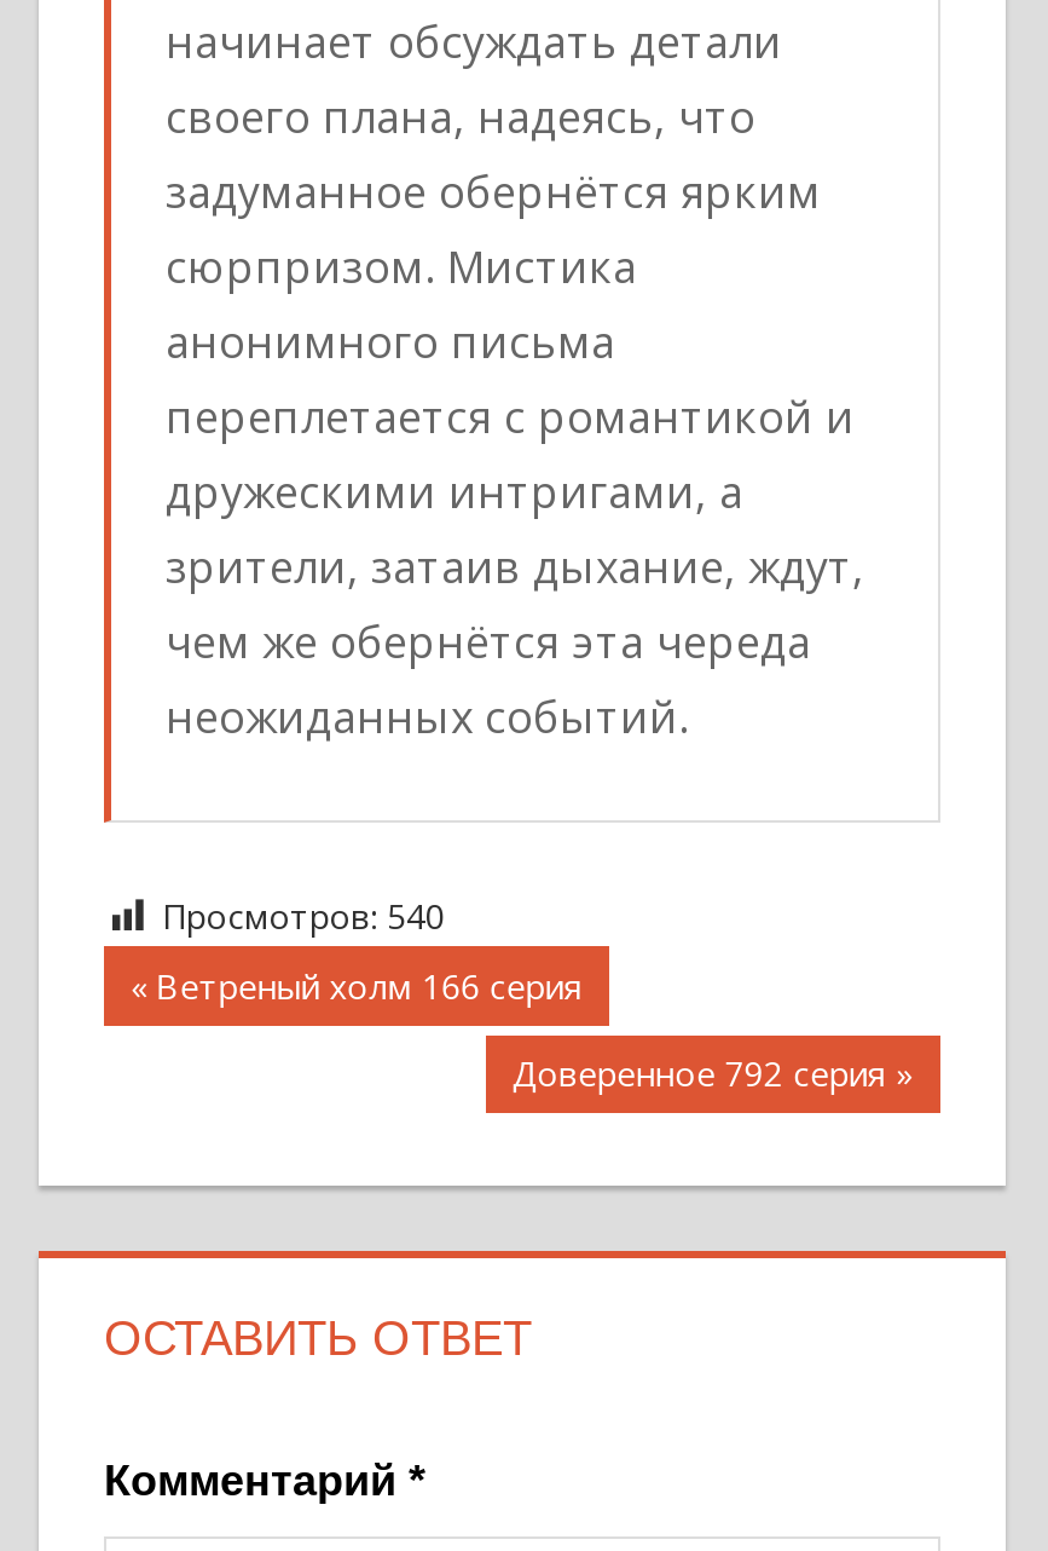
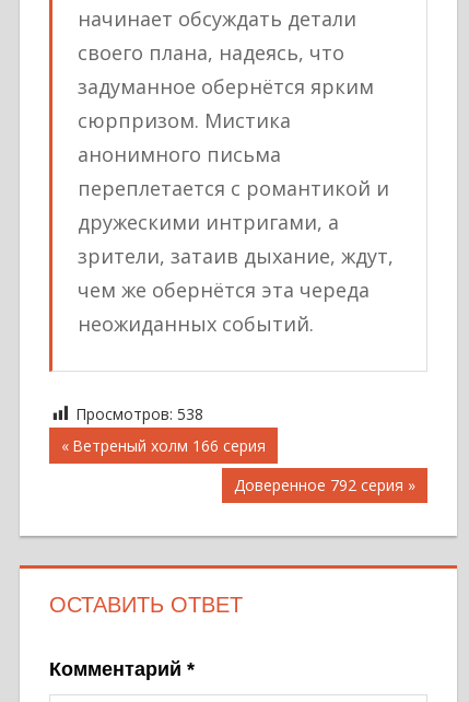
[162,892,445,938] Просмотров: 540 -> [75,403,203,424] Просмотров: 538

